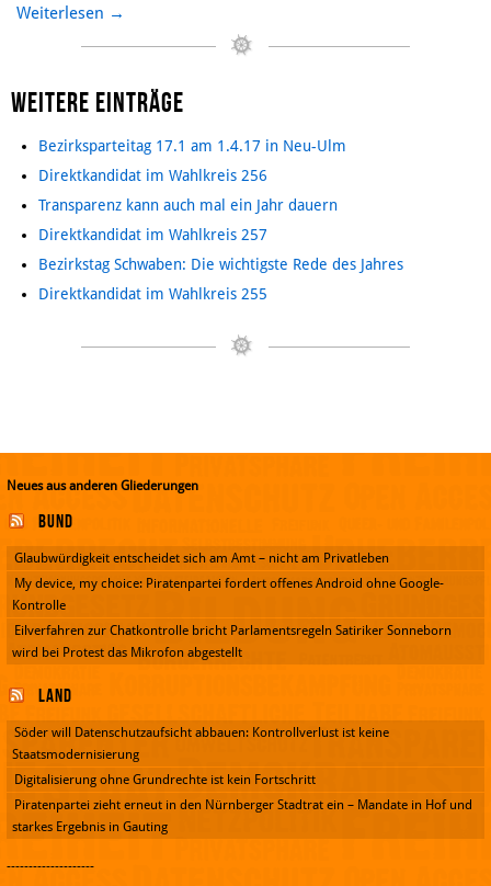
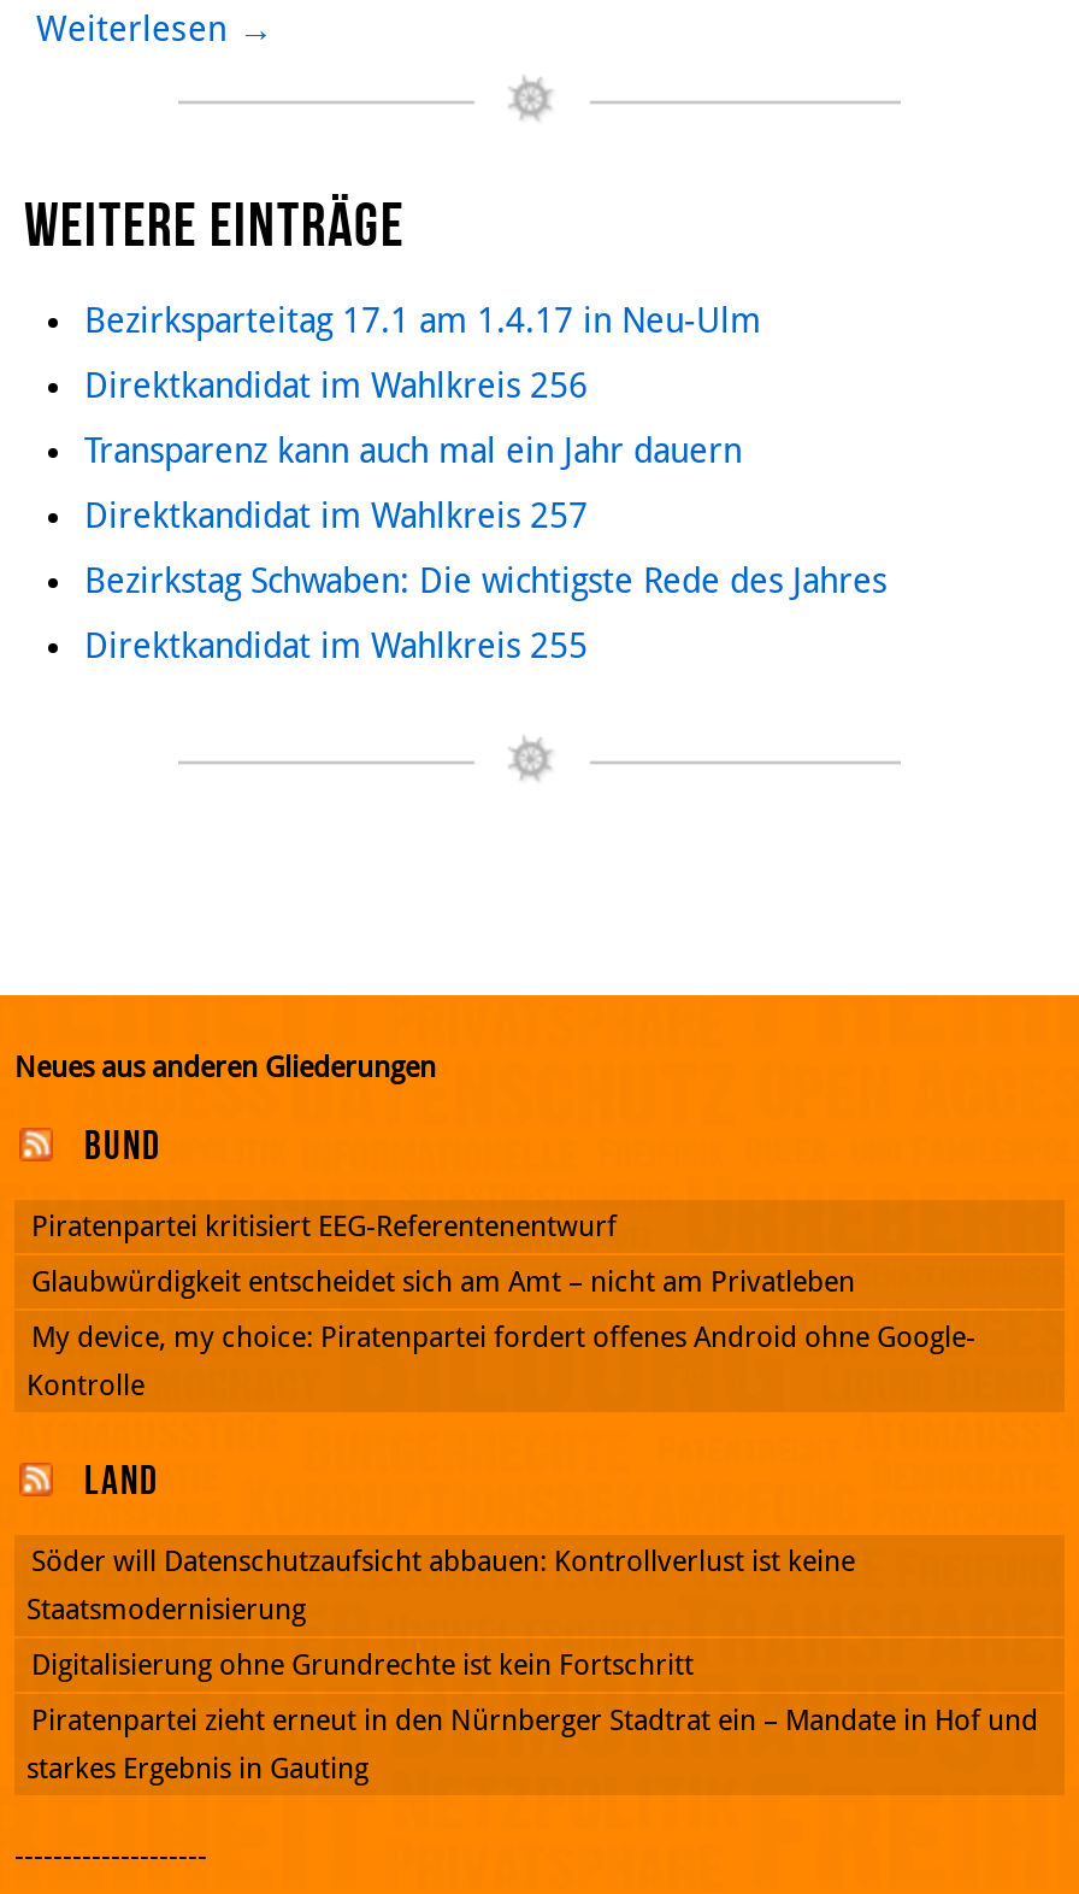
none -> [31,1210,617,1244] Piratenpartei kritisiert EEG-Referentenentwurf
moved [12,551,444,613] -> [26,1266,975,1403]: Glaubwürdigkeit entscheidet sich am Amt – nicht am Privatleben | My device, my choice: Piratenpartei fordert offenes Android ohne Google- | Kontrolle
[12,623,452,660] Eilverfahren zur Chatkontrolle bricht Parlamentsregeln Satiriker Sonneborn | wird bei Protest das Mikrofon abgestellt -> none

